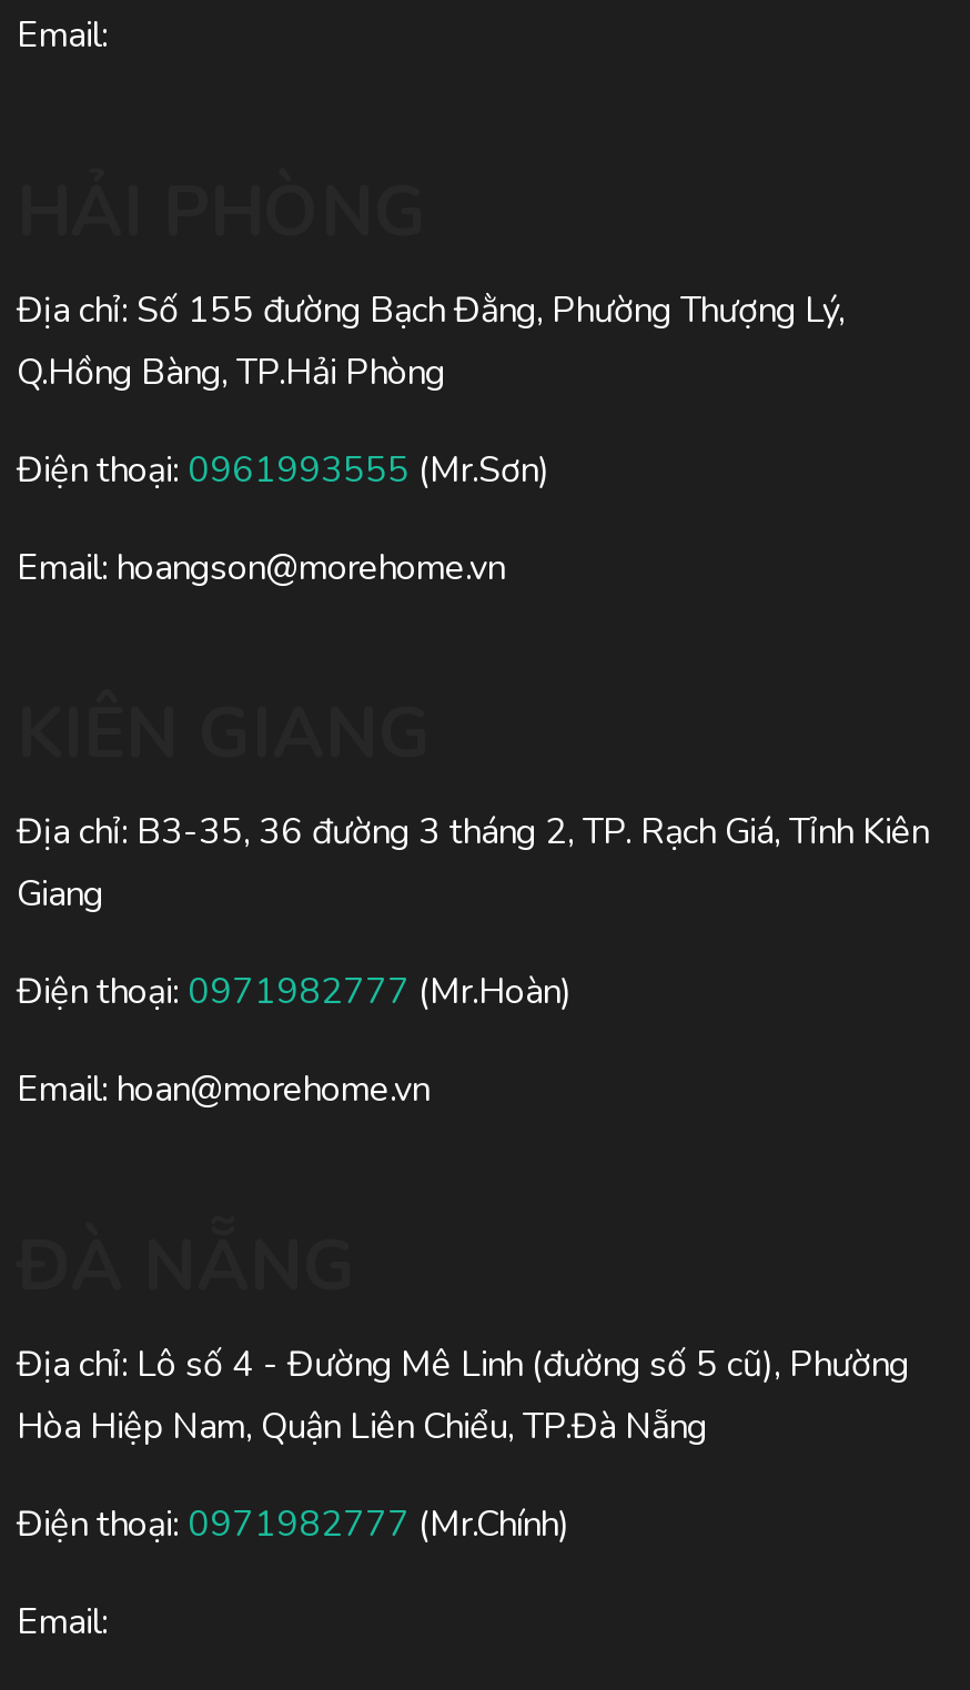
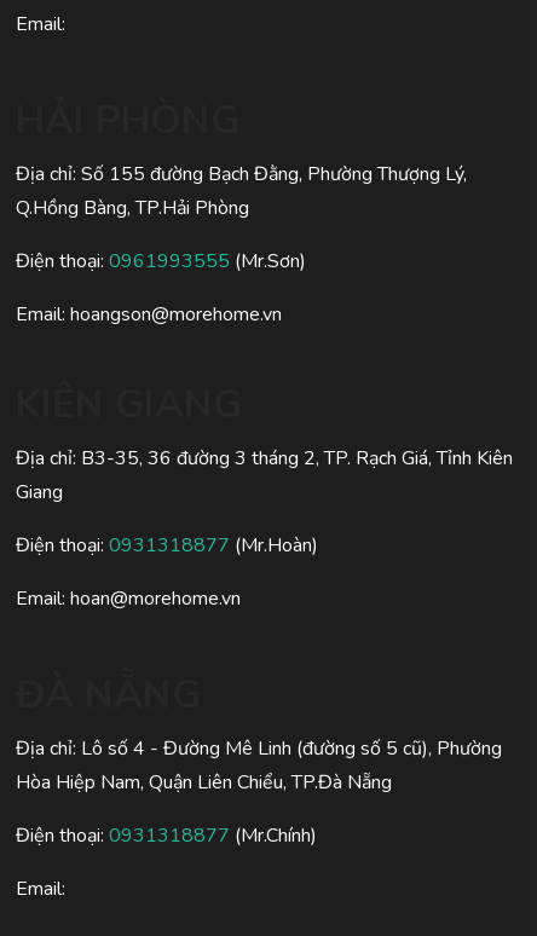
[17,968,572,1016] Điện thoại: 0971982777 (Mr.Hoàn) -> [16,532,318,559] Điện thoại: 0931318877 (Mr.Hoàn)
[17,1500,569,1549] Điện thoại: 0971982777 (Mr.Chính) -> [16,822,317,849] Điện thoại: 0931318877 (Mr.Chính)

